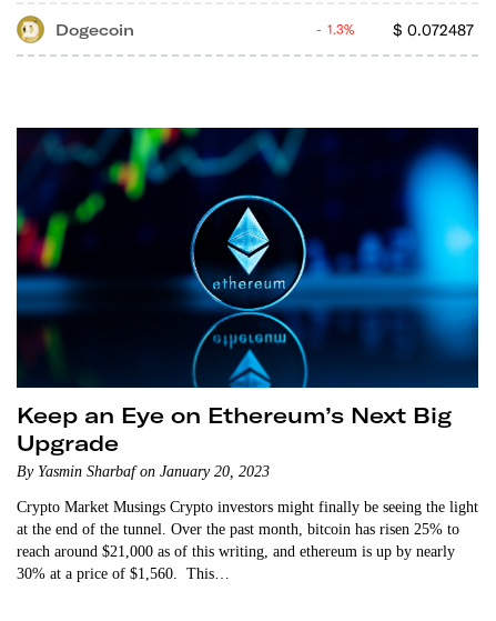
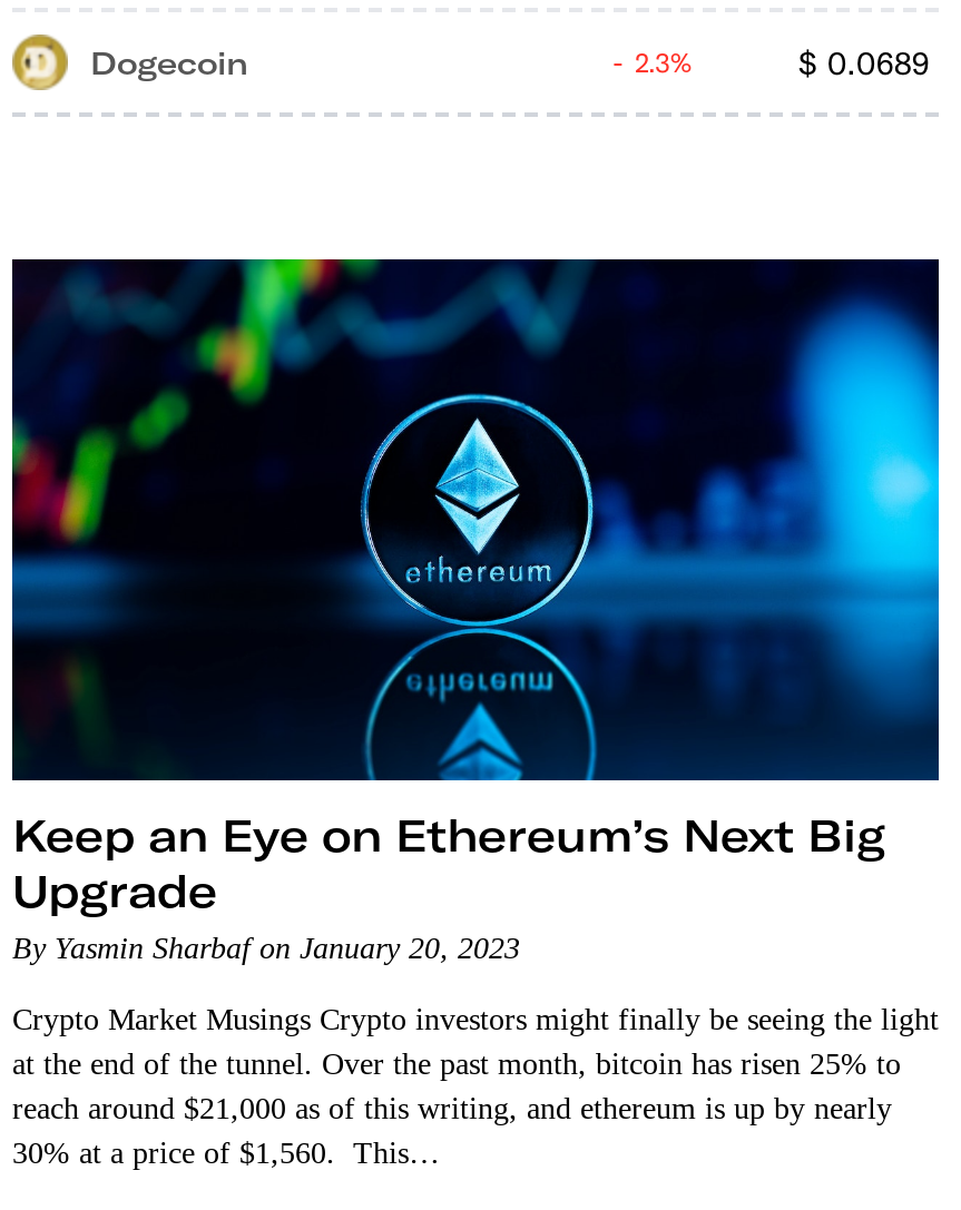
[327,21,354,37] 1.3% -> [635,45,691,78] 2.3%
[393,19,474,39] $ 0.072487 -> [798,42,929,82] $ 0.0689

